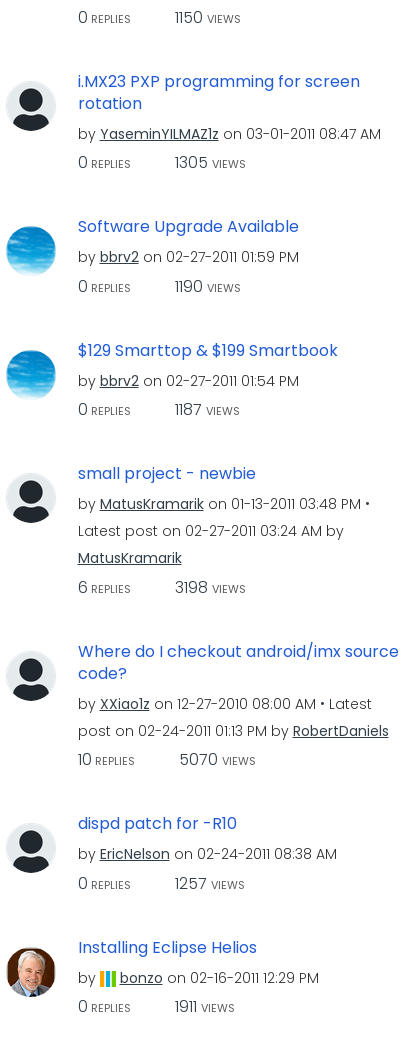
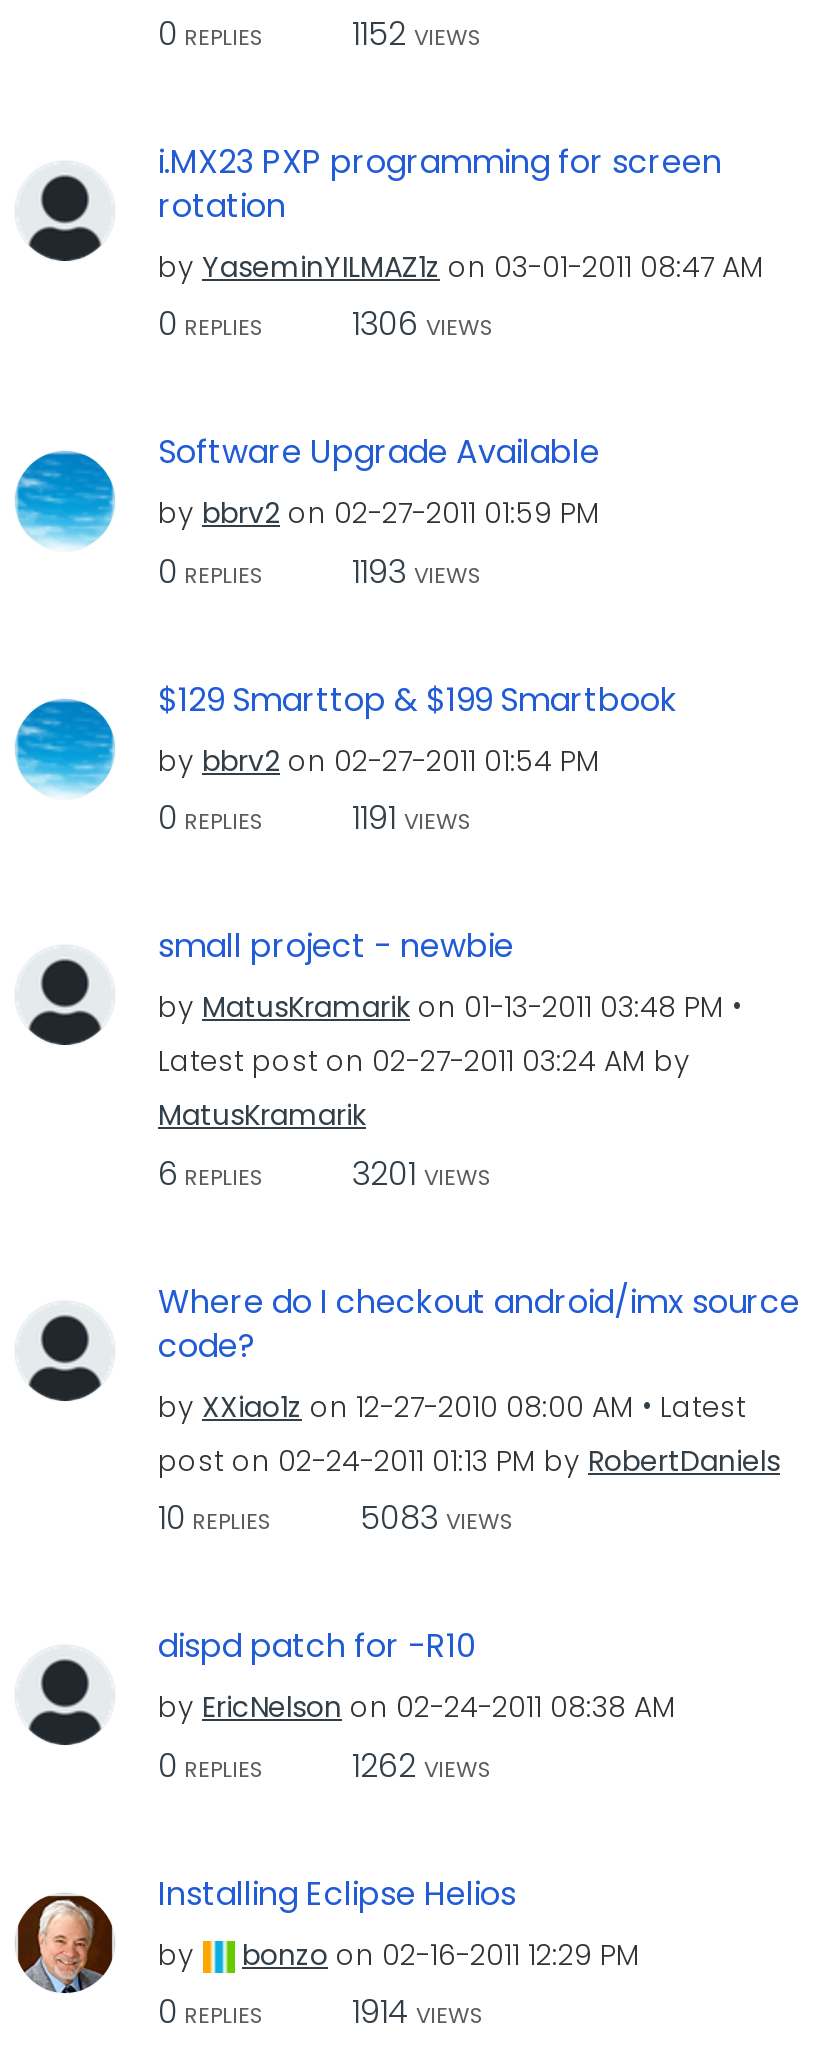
[174,5,240,28] 1150 VIEWS -> [352,10,482,56] 1152 VIEWS
[174,151,245,174] 1305 VIEWS -> [352,301,494,347] 1306 VIEWS
[174,274,240,297] 1190 VIEWS -> [352,548,482,594] 1193 VIEWS
[174,398,239,421] 1187 VIEWS -> [352,795,472,841] 1191 VIEWS
[77,575,245,598] 6 REPLIES 3198 VIEWS -> [158,1150,492,1196] 6 REPLIES 3201 VIEWS
[77,748,255,771] 10 REPLIES 5070 VIEWS -> [158,1495,514,1541] 10 REPLIES 5083 VIEWS
[174,871,244,894] 1257 VIEWS -> [352,1742,492,1788] 1262 VIEWS
[174,995,234,1018] 1911 VIEWS -> [352,1989,484,2035] 1914 VIEWS

